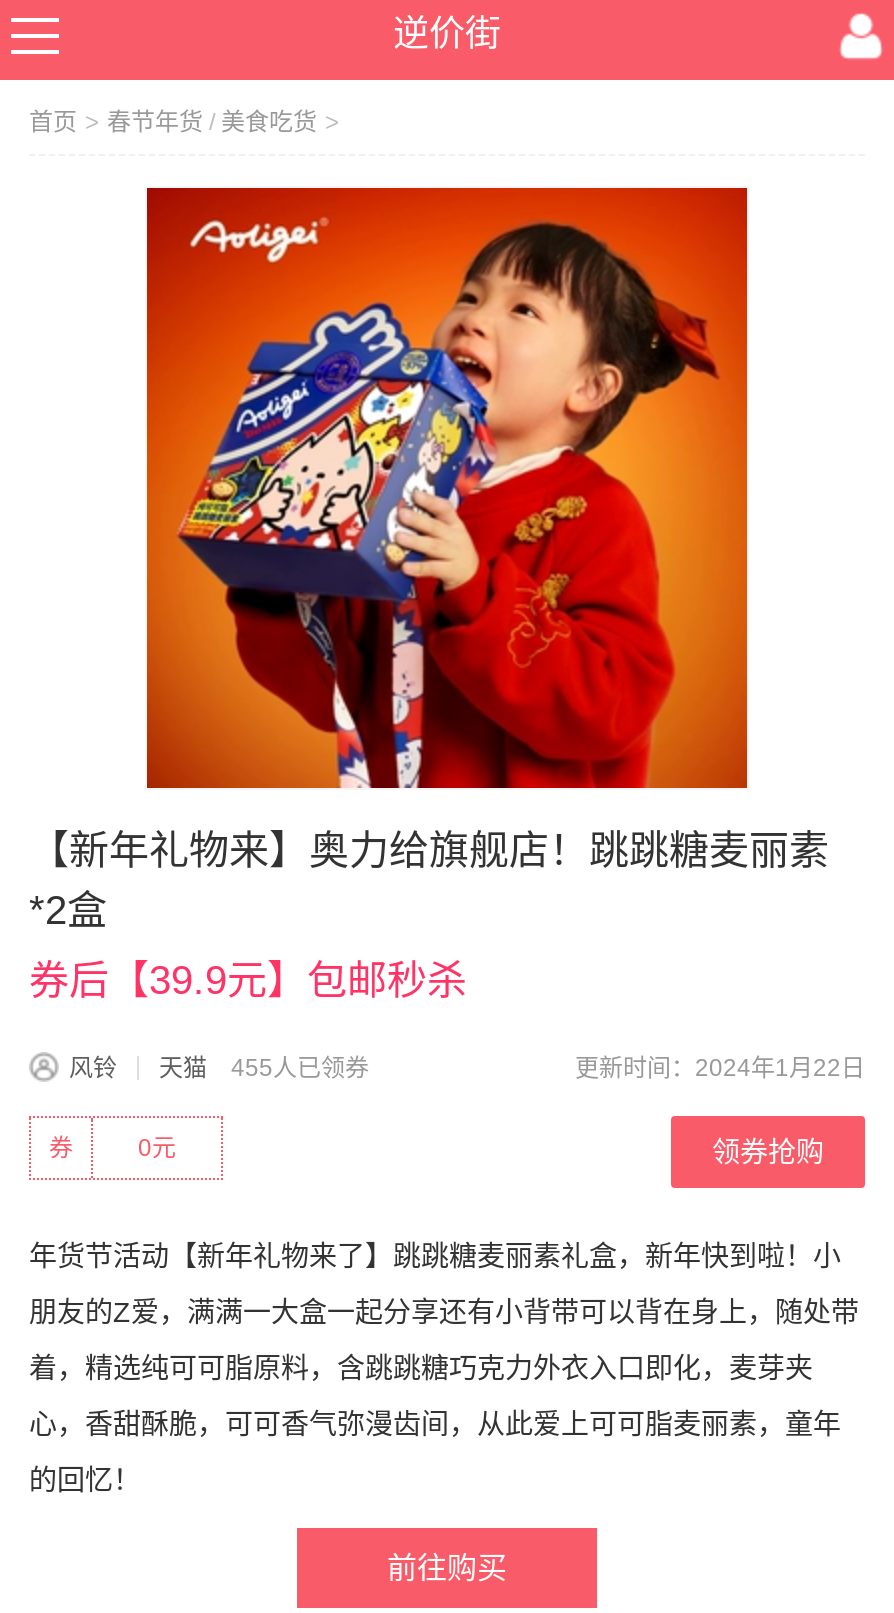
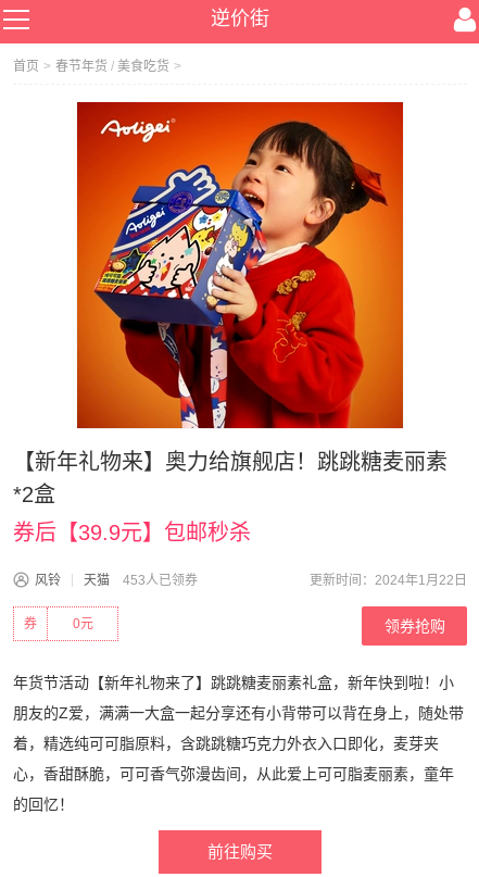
[69,1054,369,1082] 风铃 天猫 455人已领券 -> [35,573,198,588] 风铃 天猫 453人已领券

